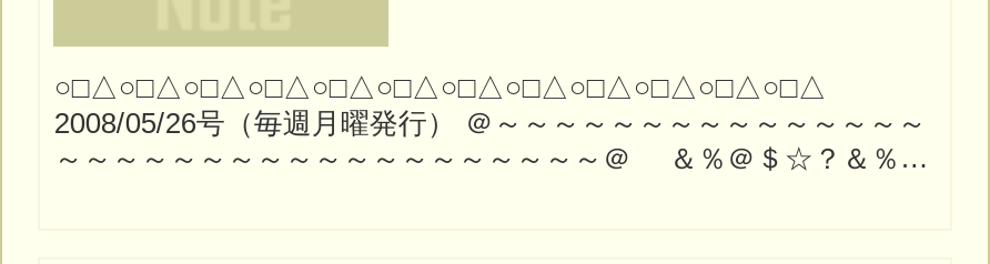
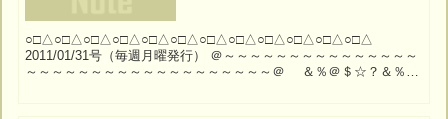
[54,105,465,139] 2008/05/26号（毎週月曜発行） ＠～～～～～～～～～～～～～～～ -> [25,47,210,62] 2011/01/31号（毎週月曜発行） ＠～～～～～～～～～～～～～～～

